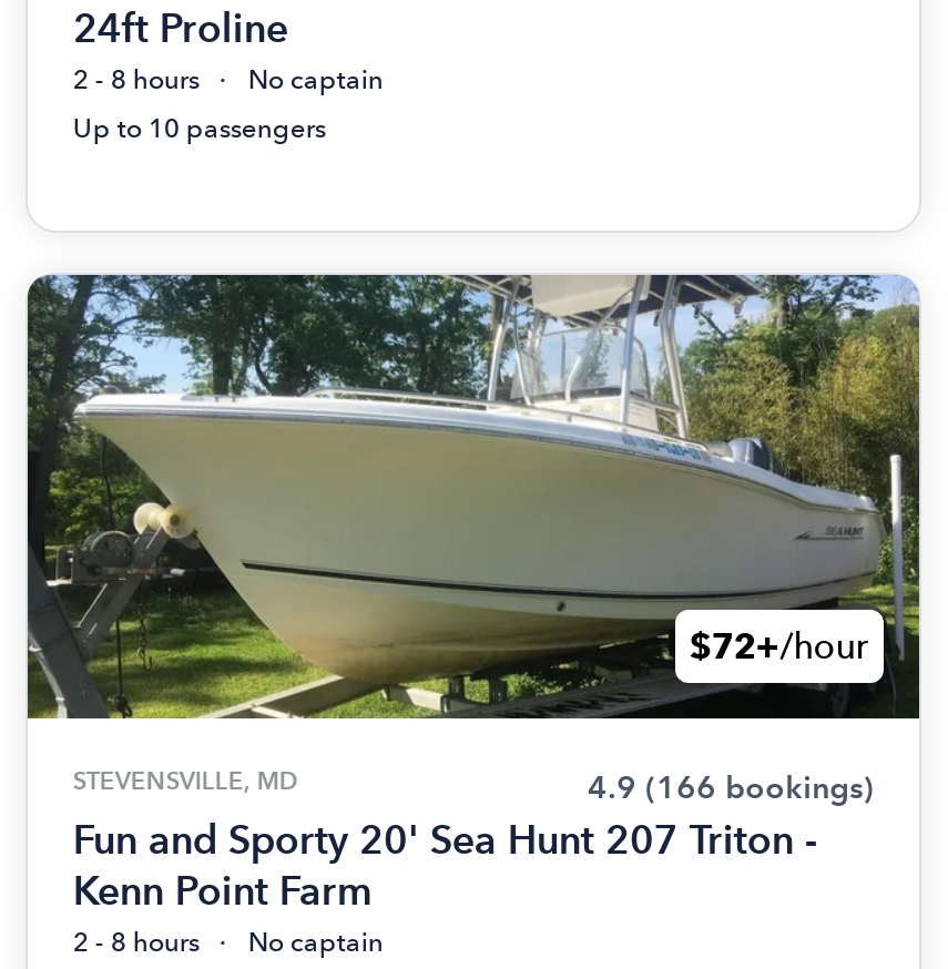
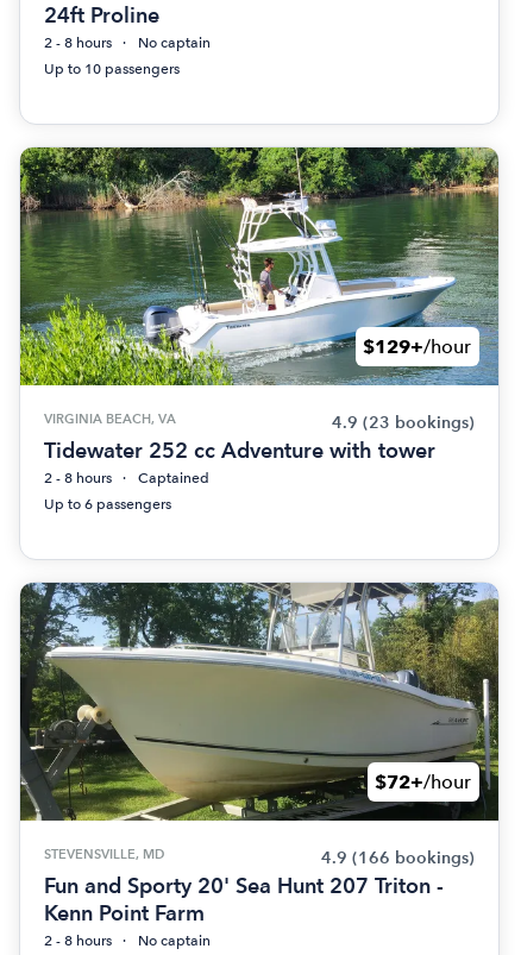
none -> [19,146,500,513] [image] | $129+/hour | VIRGINIA BEACH, VA | 4.9 (23 bookings) | Tidewater 252 cc Adventure with tower | 2 - 8 hours | Captained | Up to 6 passengers

